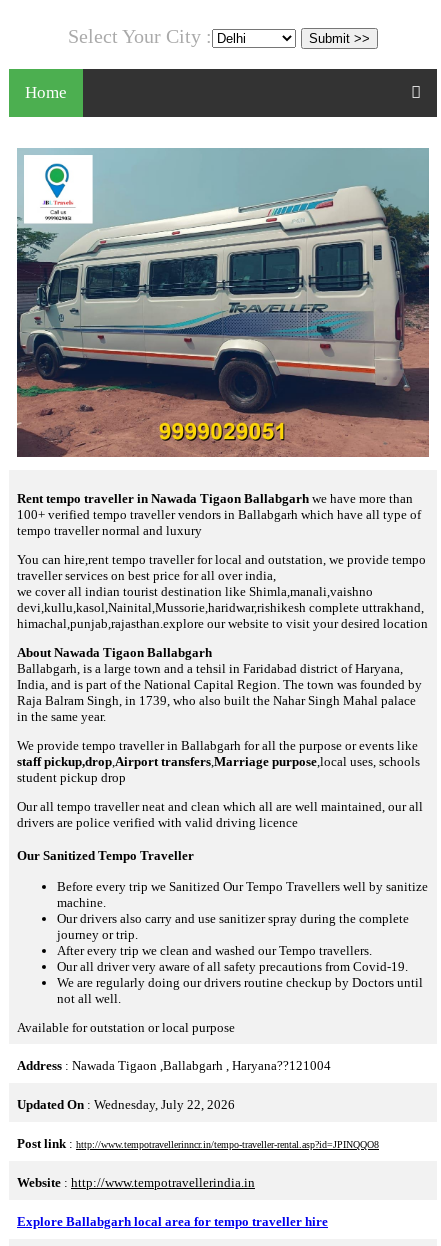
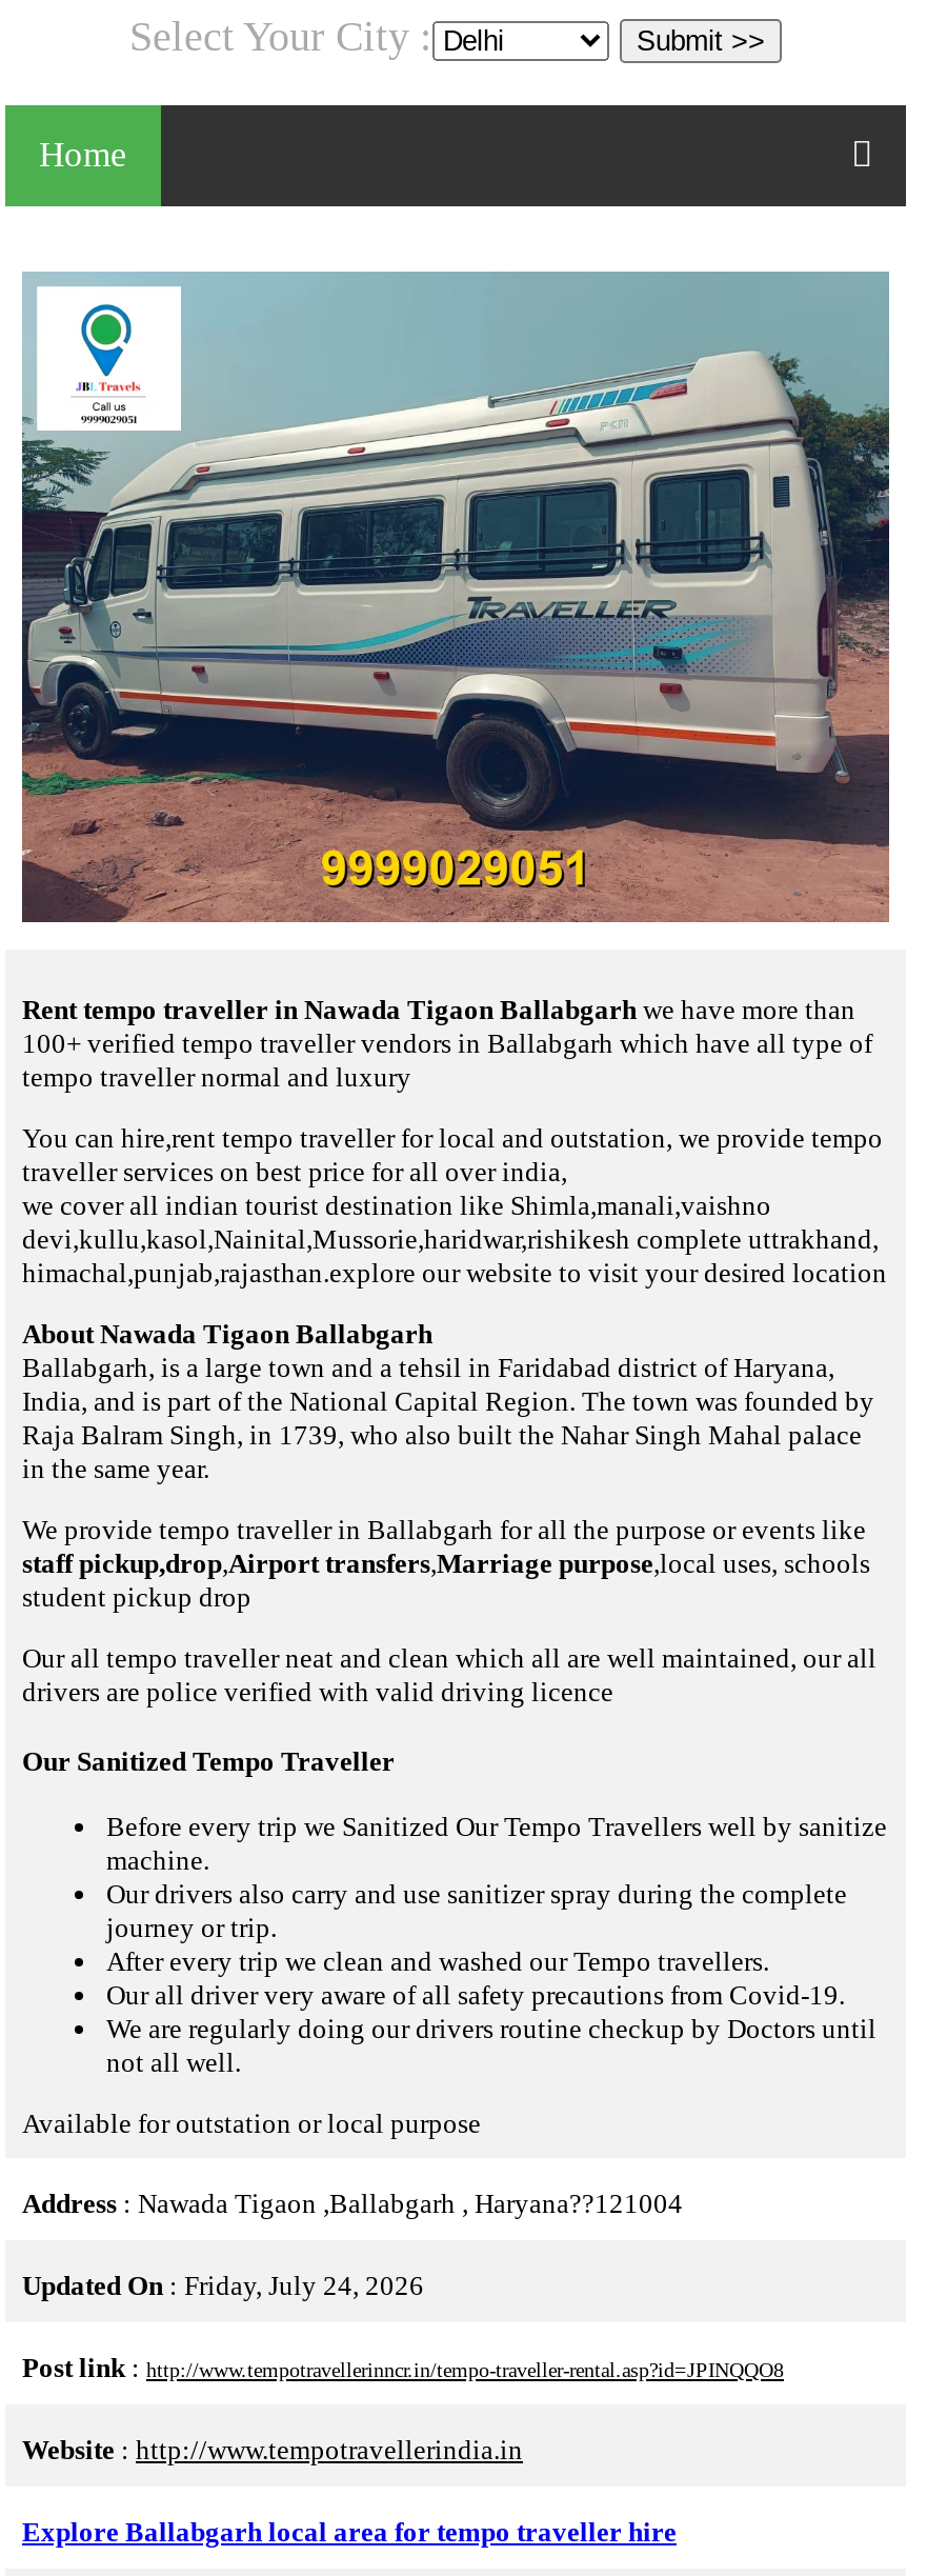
[17,1097,235,1112] Updated On: Wednesday, July 22, 2026 -> [22,2269,424,2301] Updated On: Friday, July 24, 2026

